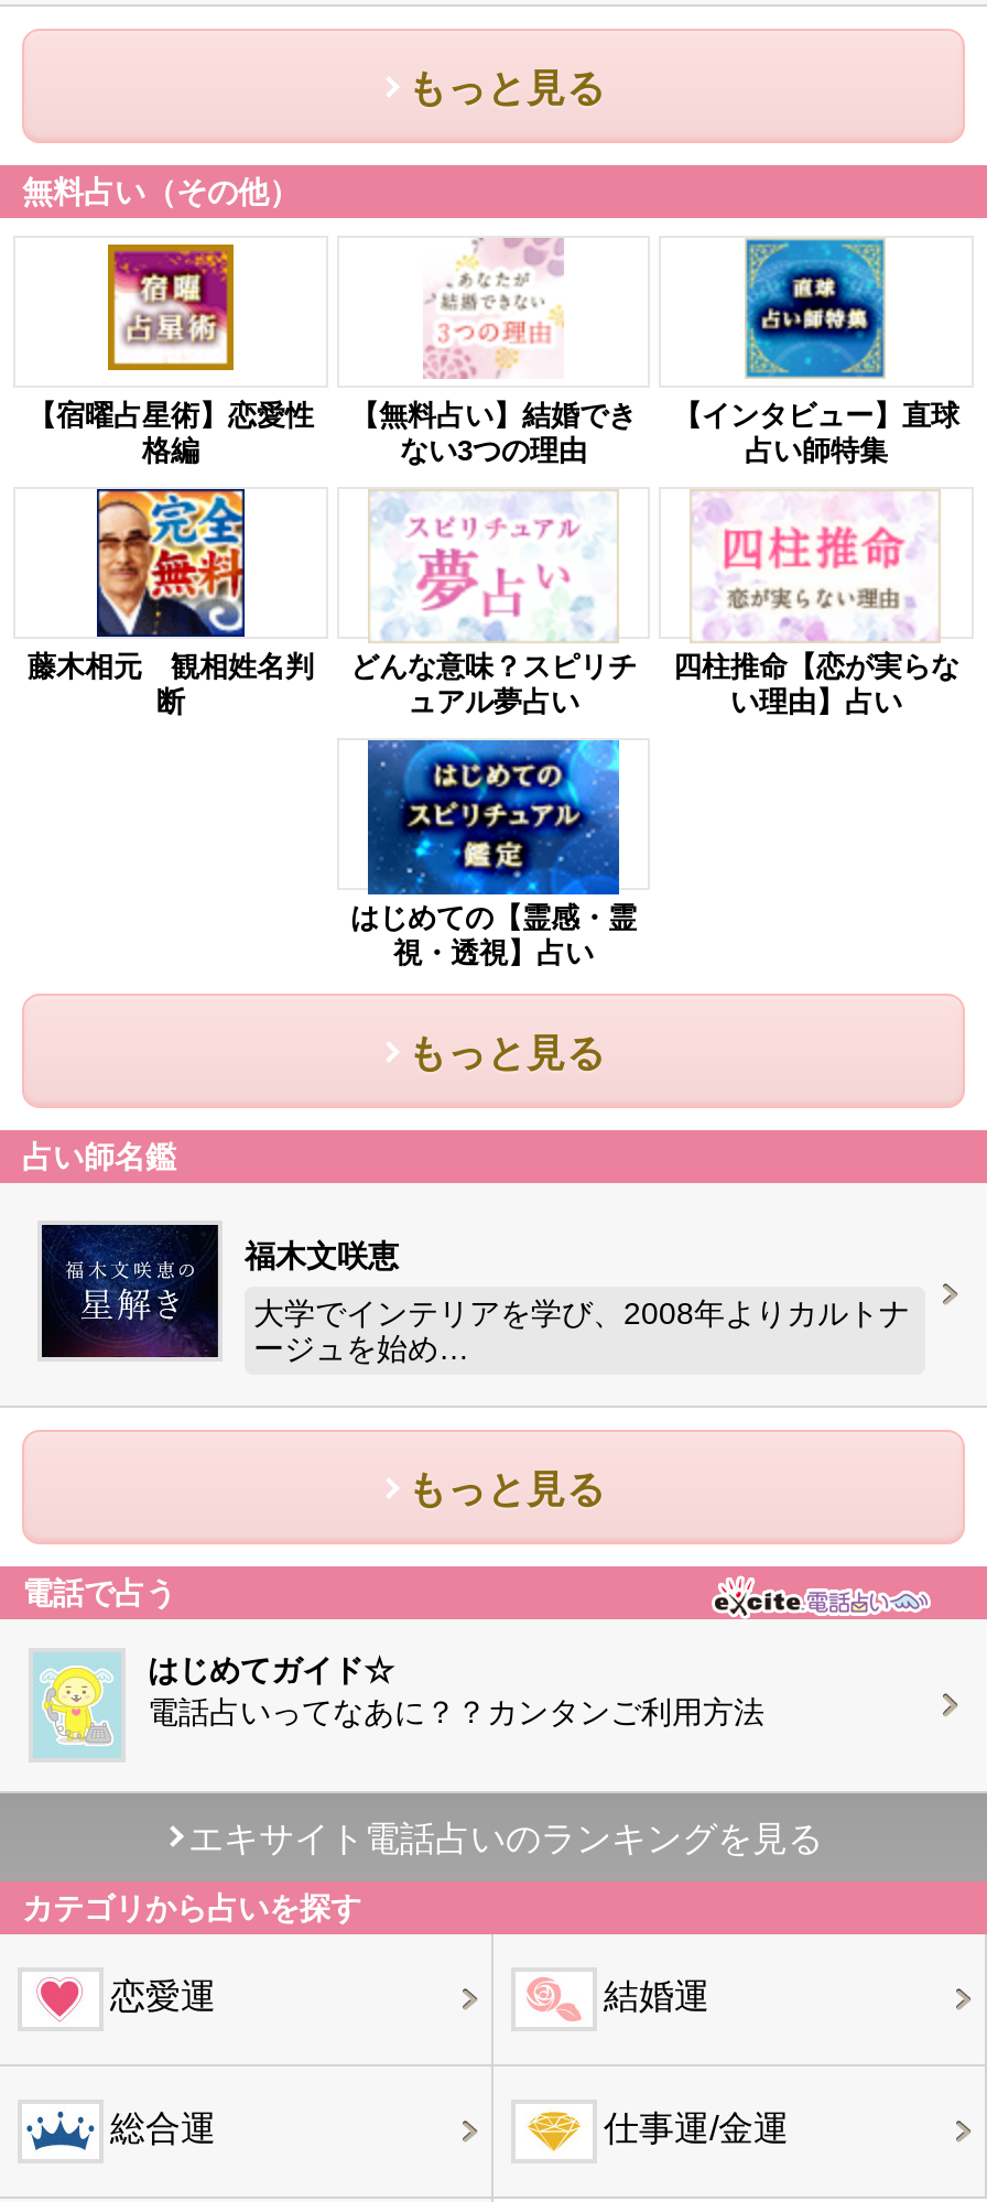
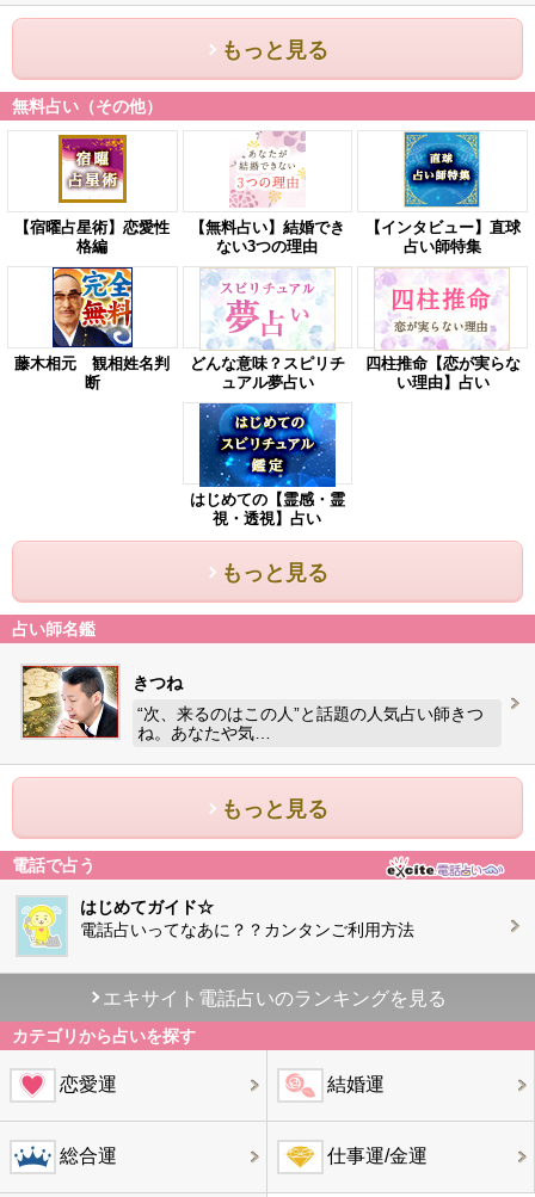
[40,1223,399,1359] [image] | 福木文咲恵 -> [21,665,183,739] [image] | きつね
[253,1295,910,1366] 大学でインテリアを学び、2008年よりカルトナ | ージュを始め… -> [137,704,484,742] “次、来るのはこの人”と話題の人気占い師きつ | ね。あなたや気…

